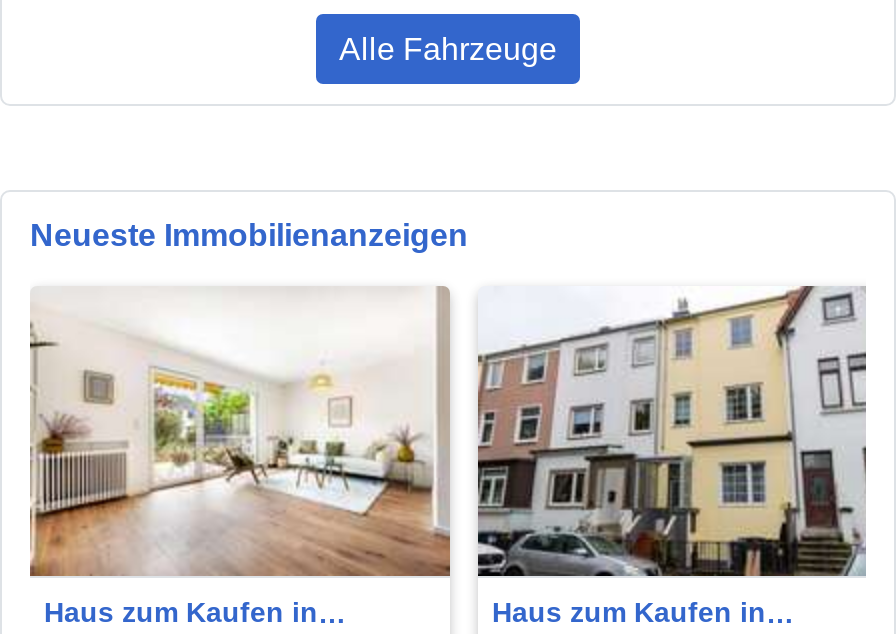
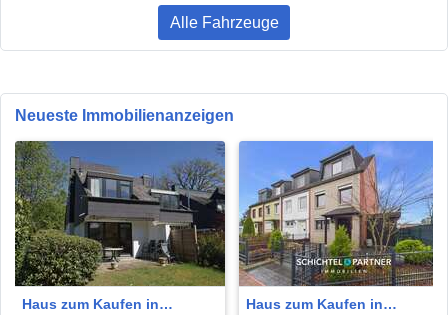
[28,286,452,578] [image] -> [14,140,226,287] [image]
[476,284,868,578] [image] -> [238,140,433,287] [image]

